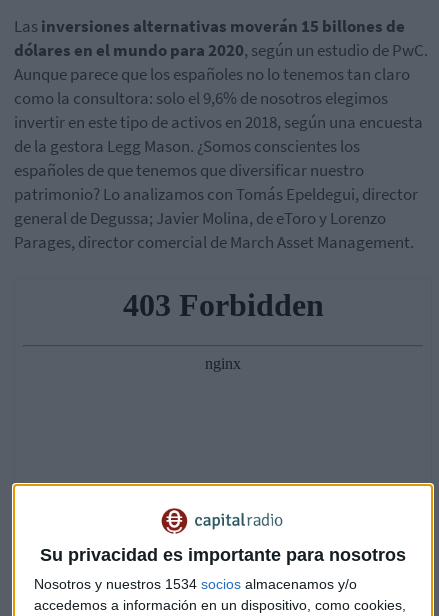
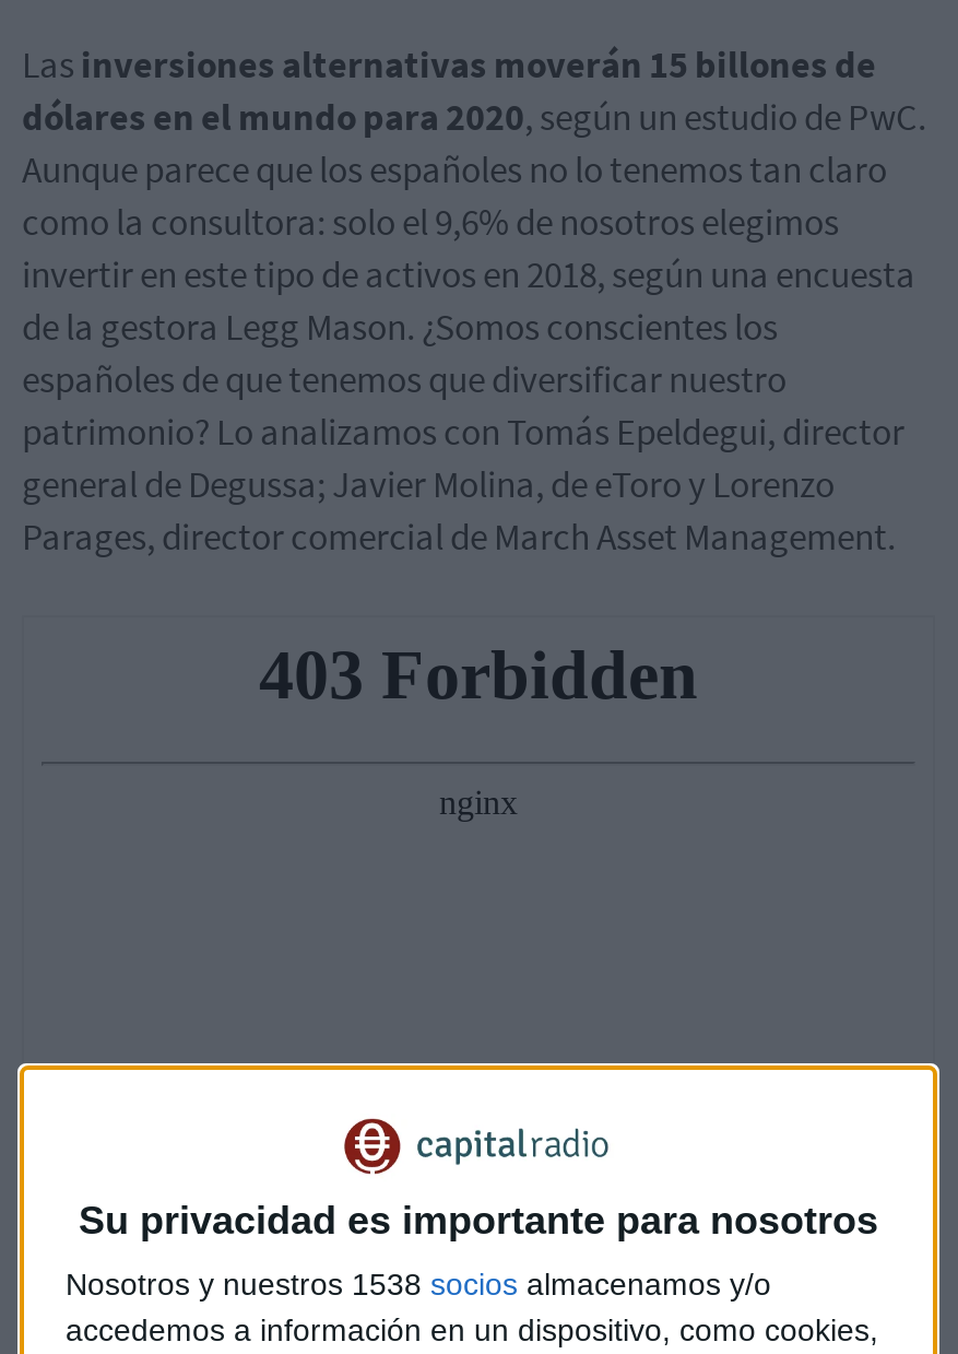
[34,576,357,592] Nosotros y nuestros 1534 socios almacenamos y/o -> [66,1266,771,1301] Nosotros y nuestros 1538 socios almacenamos y/o

